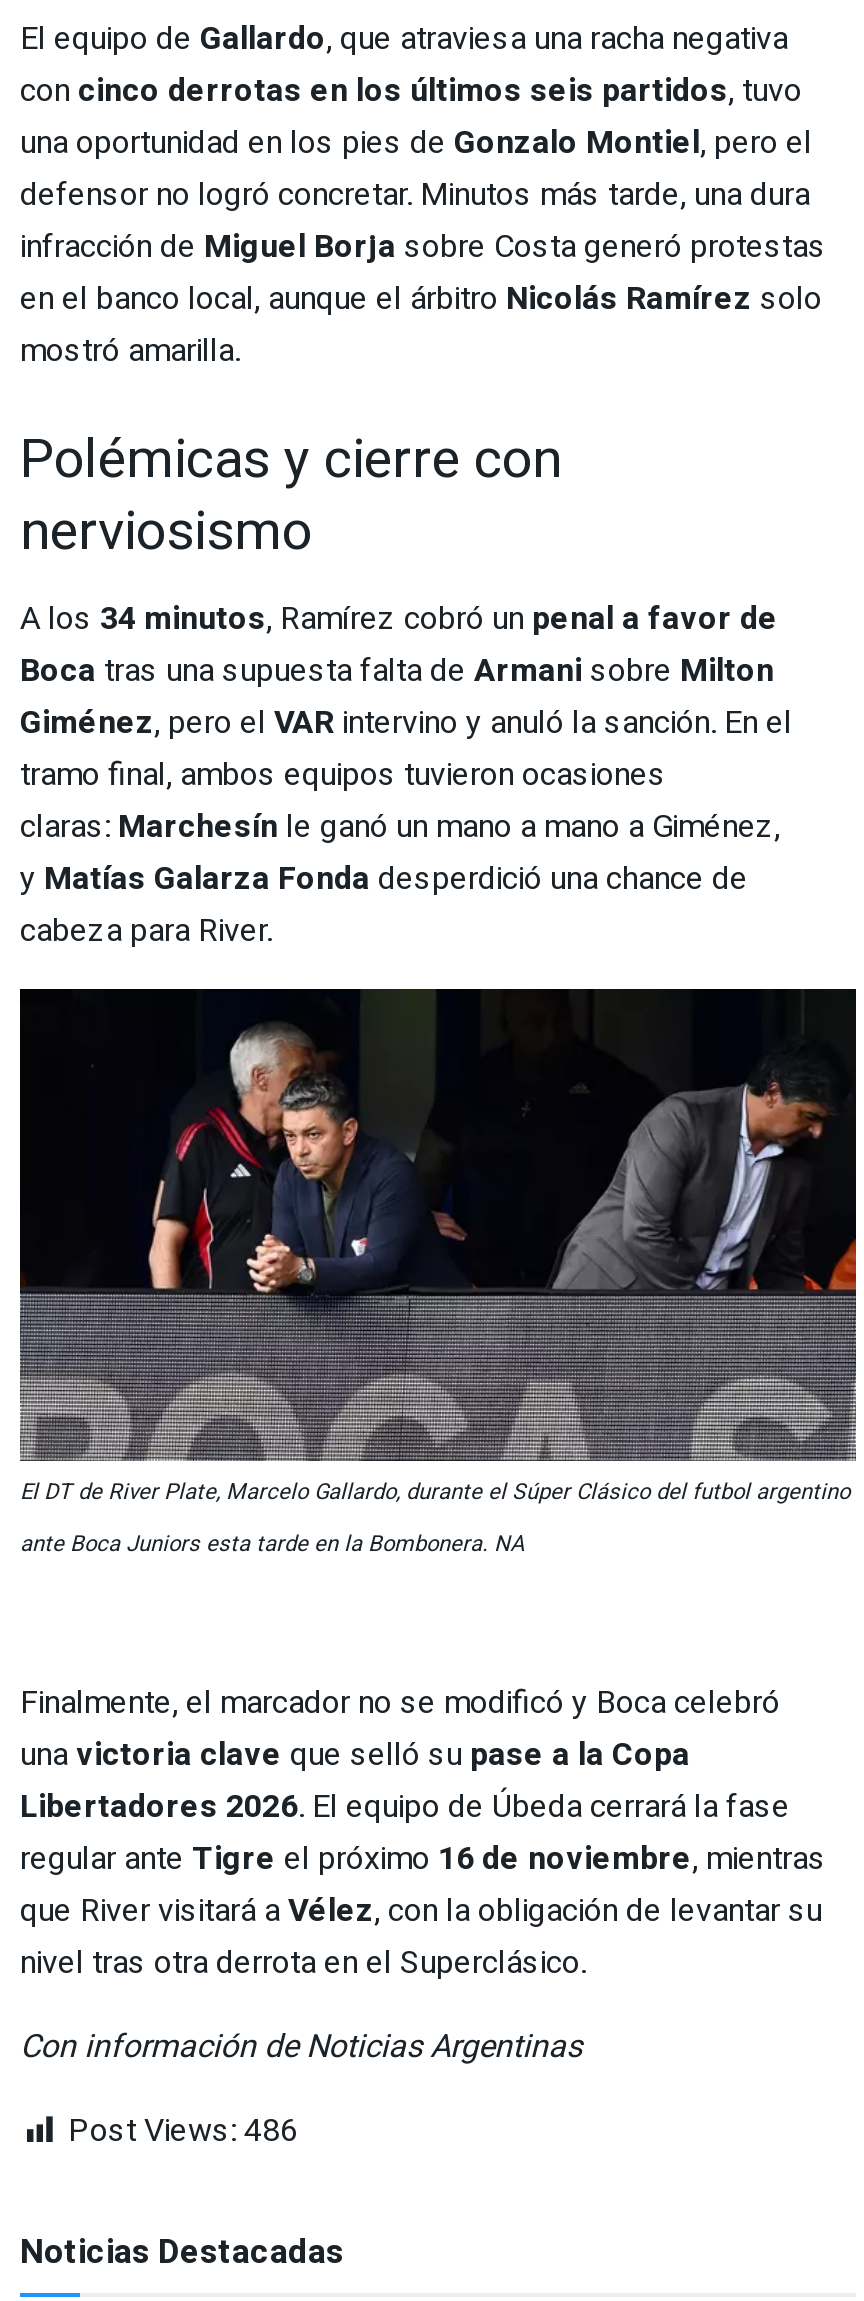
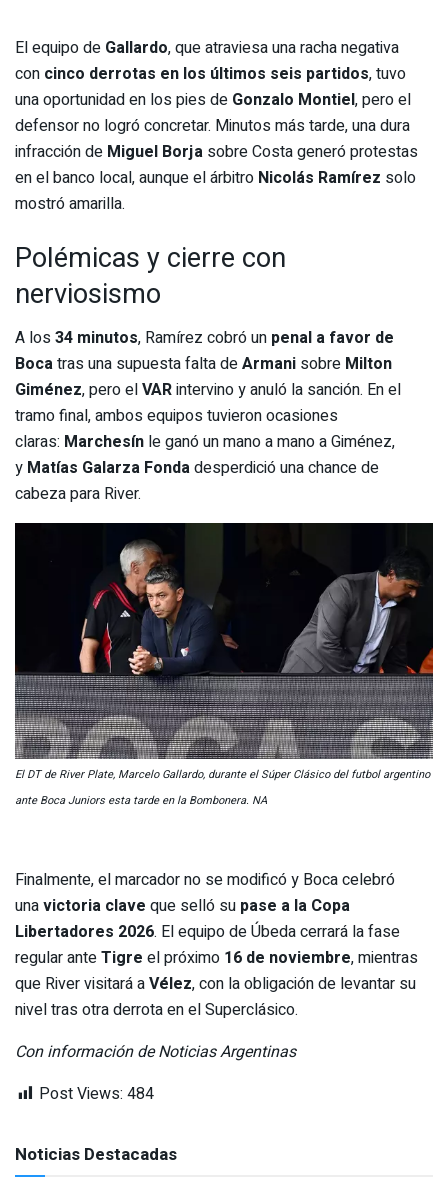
[68,2107,298,2155] Post Views: 486 -> [39,1082,154,1106] Post Views: 484

